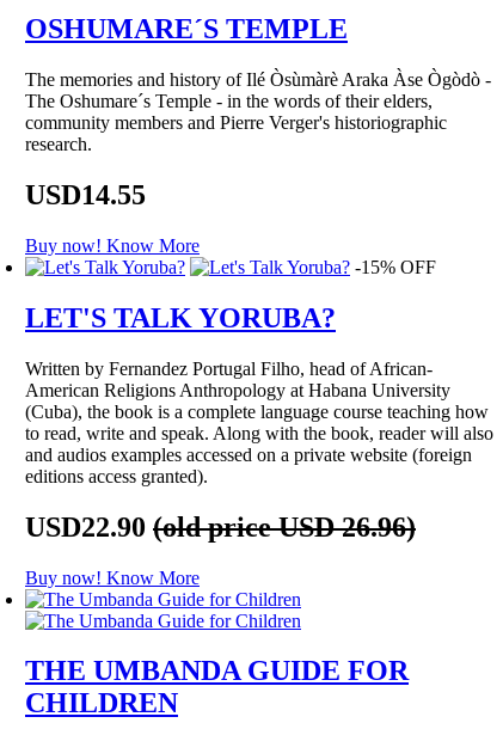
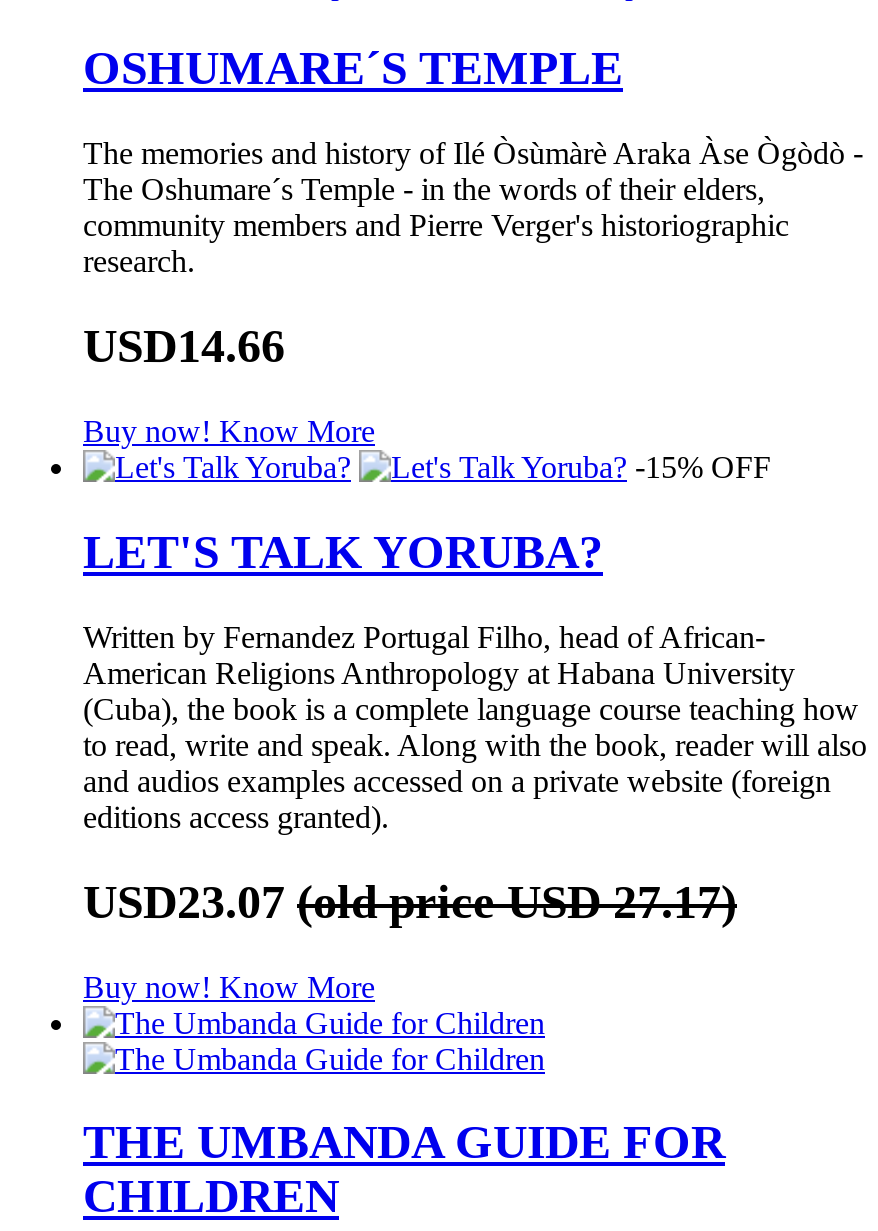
[25,179,146,210] USD14.55 -> [83,320,285,372] USD14.66
[25,511,416,542] USD22.90 (old price USD 26.96) -> [83,875,737,927] USD23.07 (old price USD 27.17)

